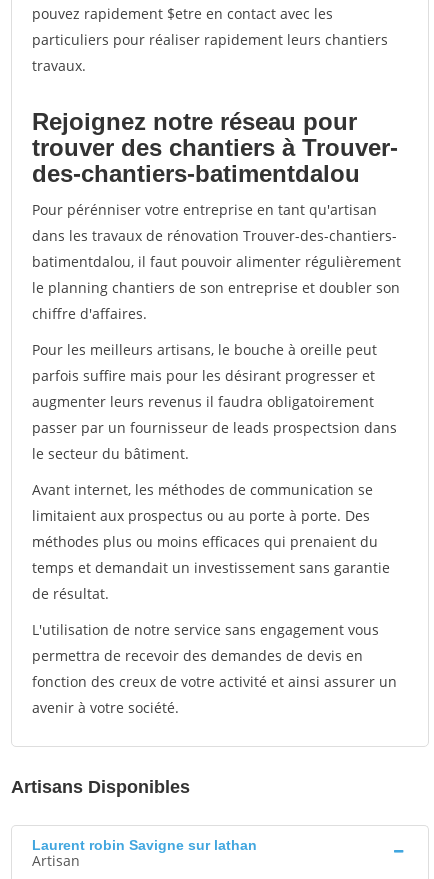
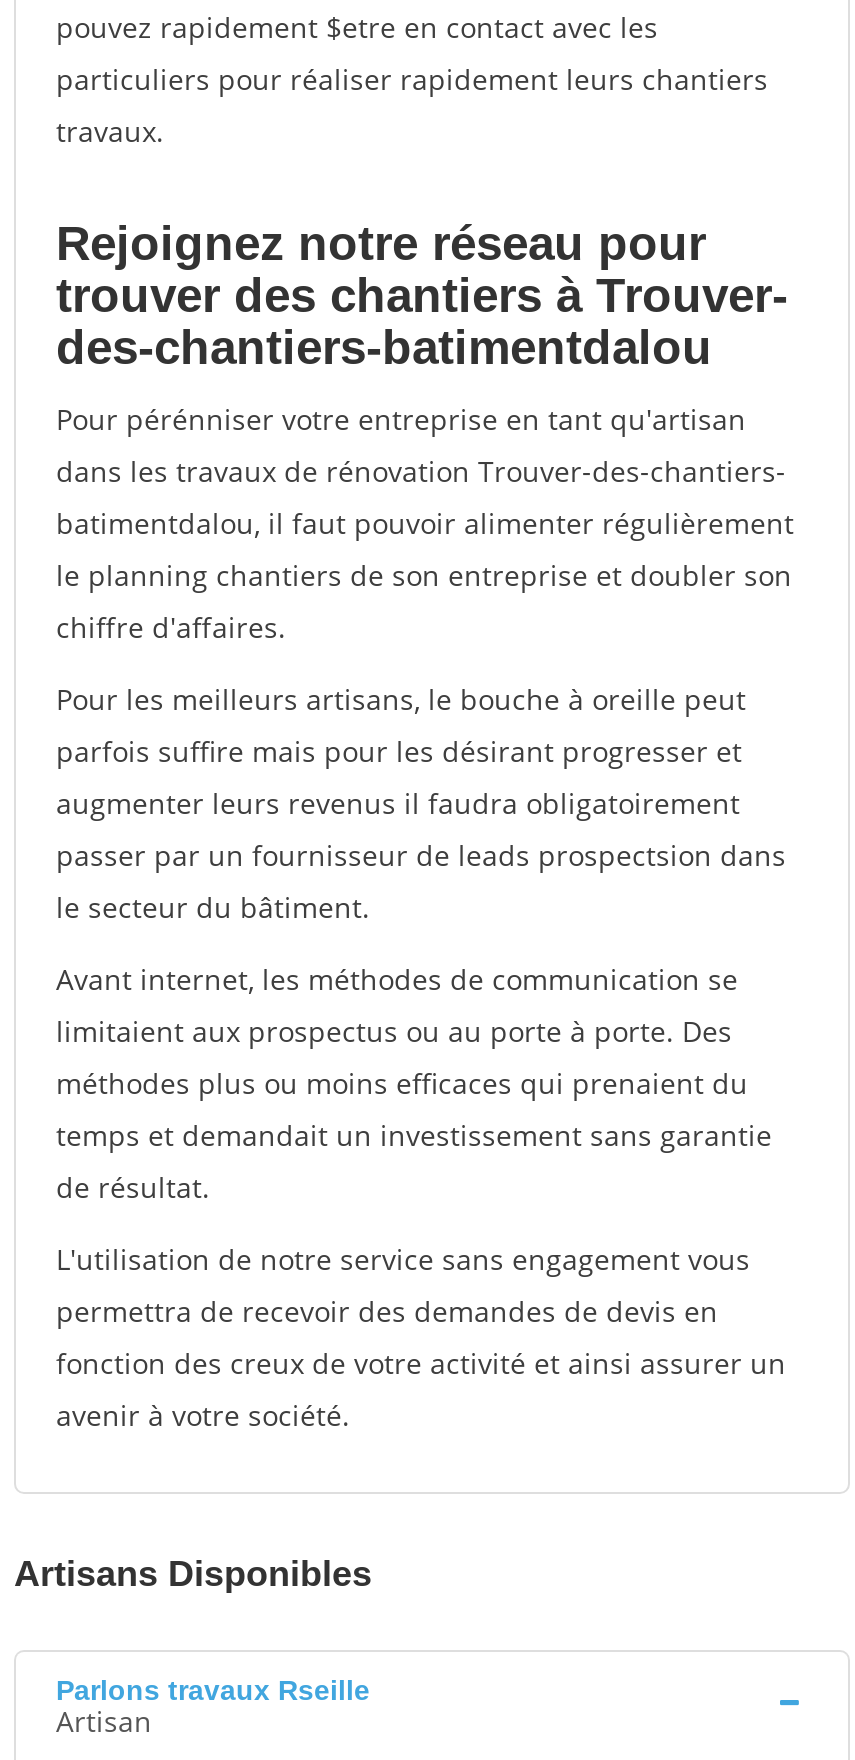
[32,837,257,853] Laurent robin Savigne sur lathan -> [56,1674,370,1706] Parlons travaux Rseille

